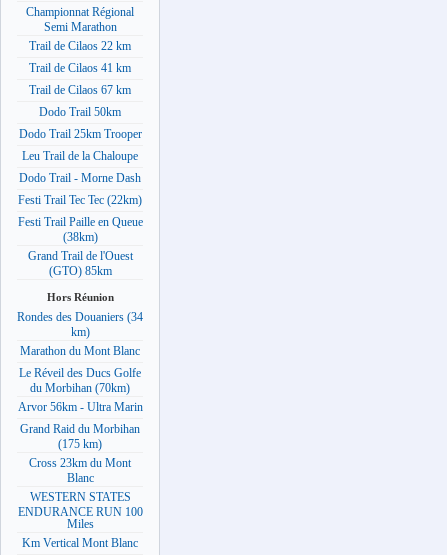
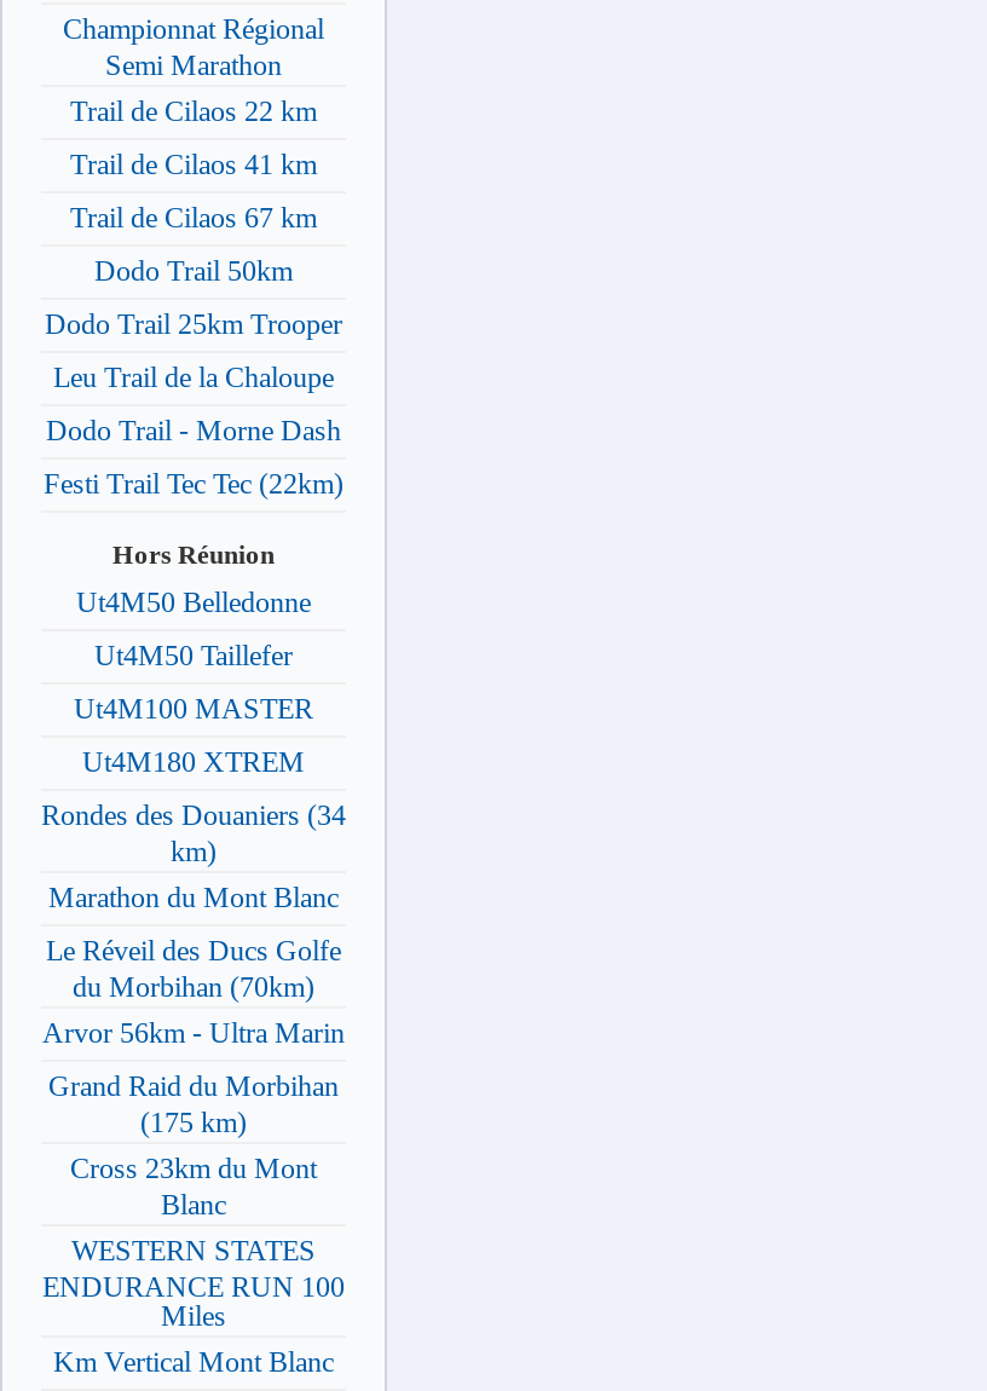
[17,215,142,276] Festi Trail Paille en Queue | (38km) | Grand Trail de l'Ouest | (GTO) 85km -> none
moved [46,291,113,303] -> [112,540,275,569]: Hors Réunion
none -> [74,587,313,780] Ut4M50 Belledonne | Ut4M50 Taillefer | Ut4M100 MASTER | Ut4M180 XTREM

